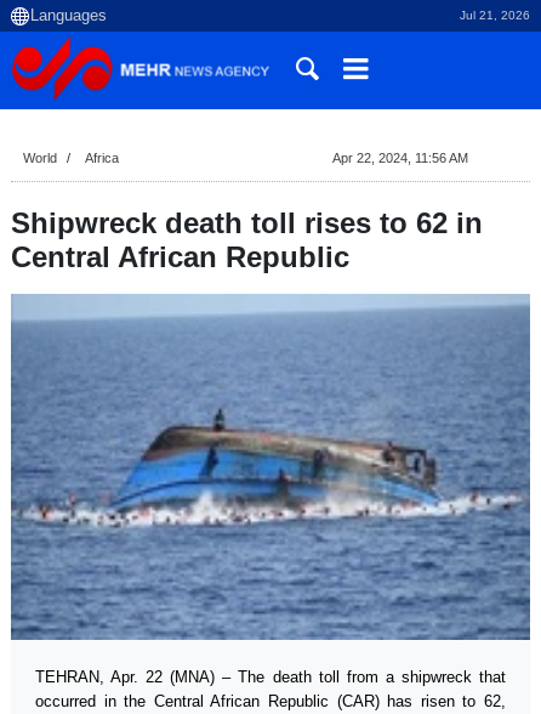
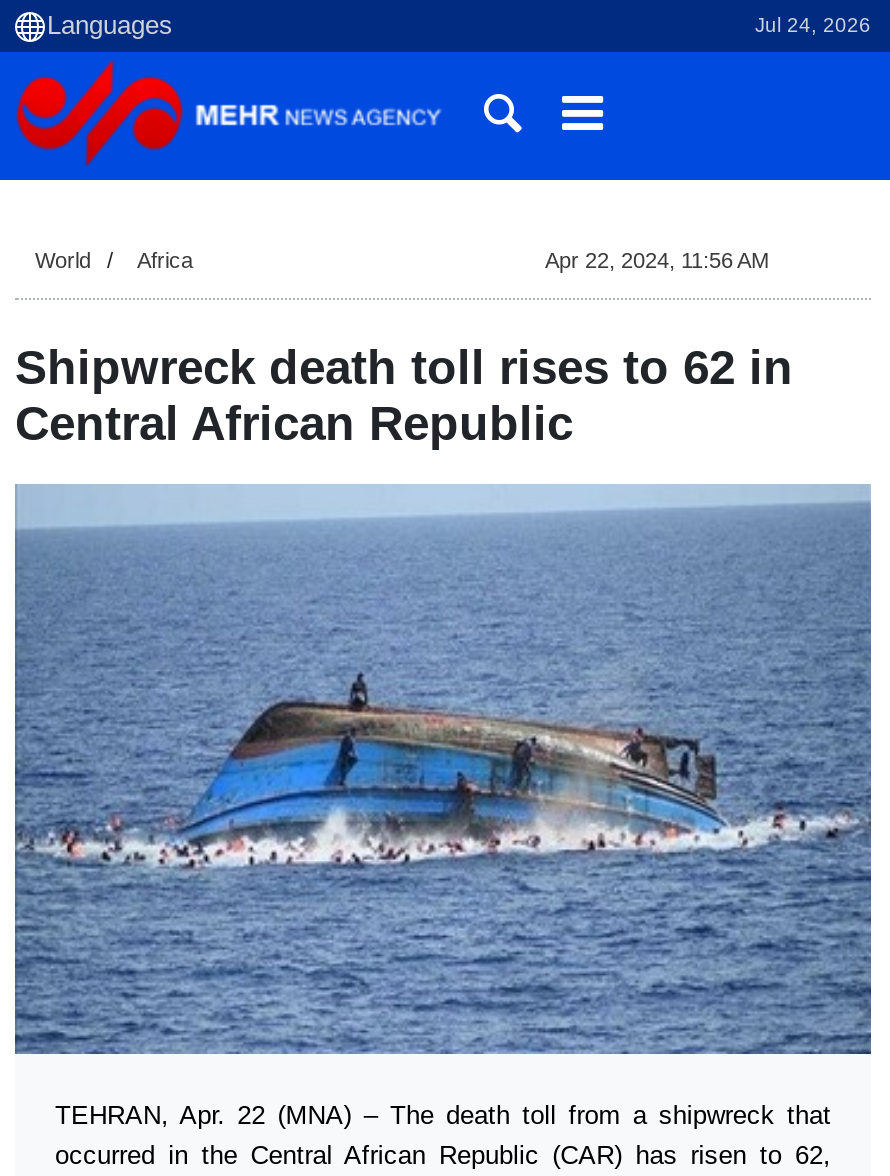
[460,8,530,22] Jul 21, 2026 -> [755,14,871,36] Jul 24, 2026

